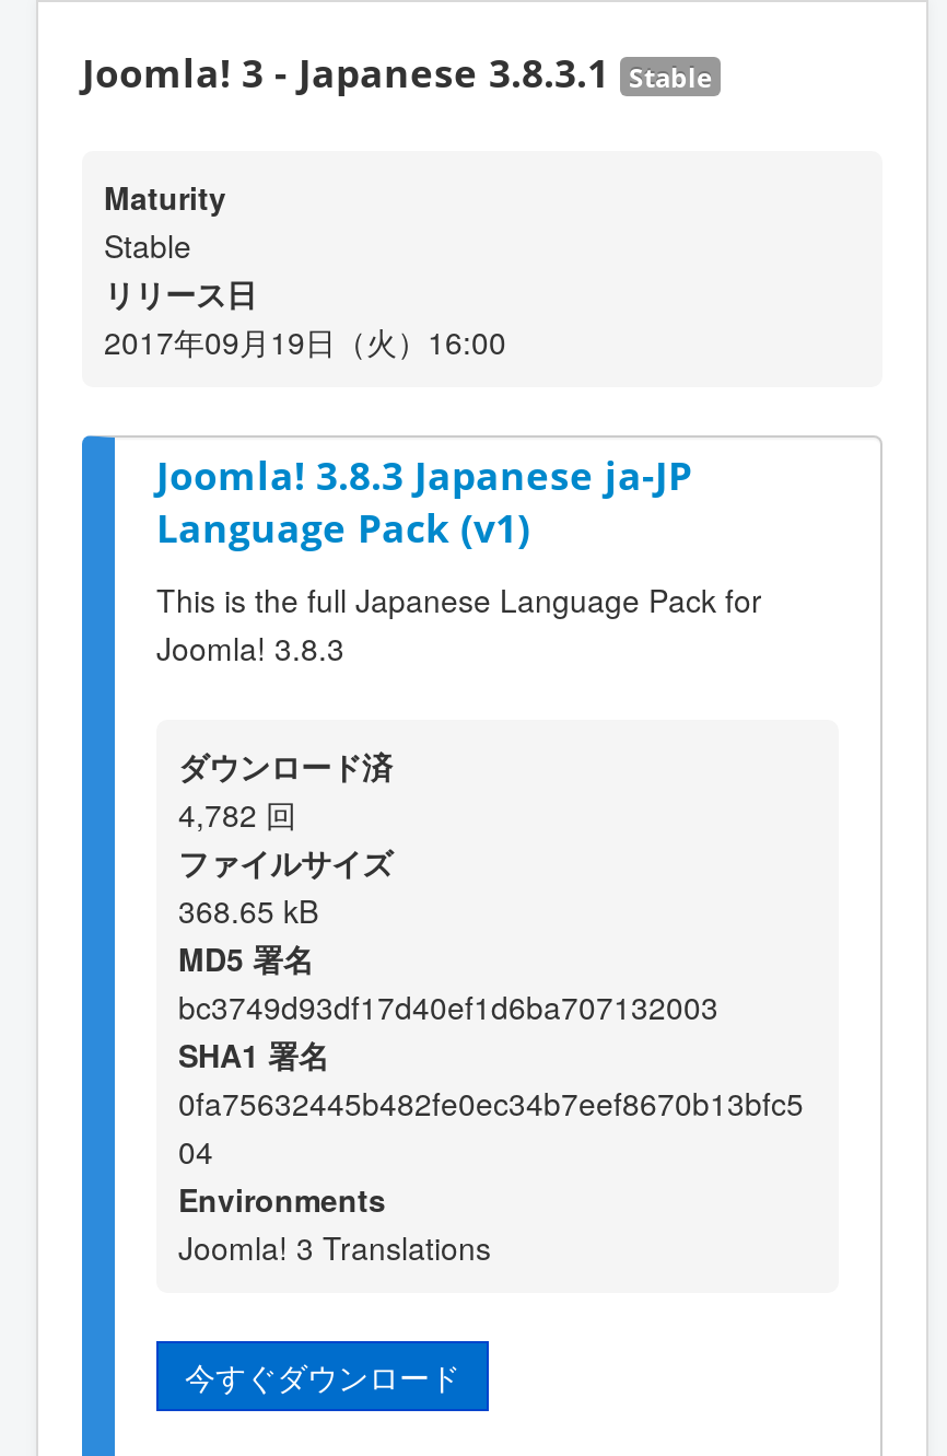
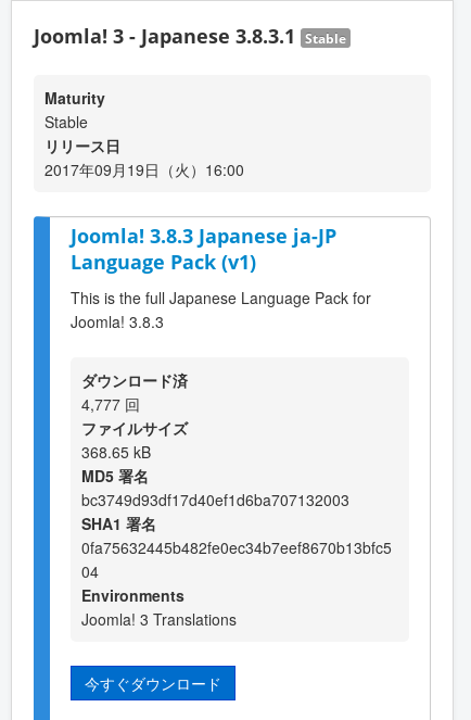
[178,792,296,836] 4,782 回 -> [81,393,140,415] 4,777 回

